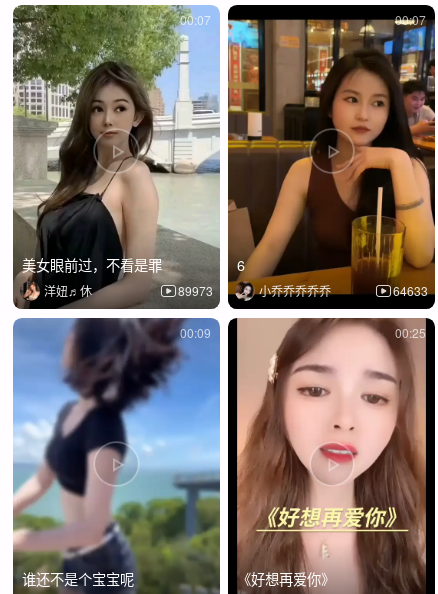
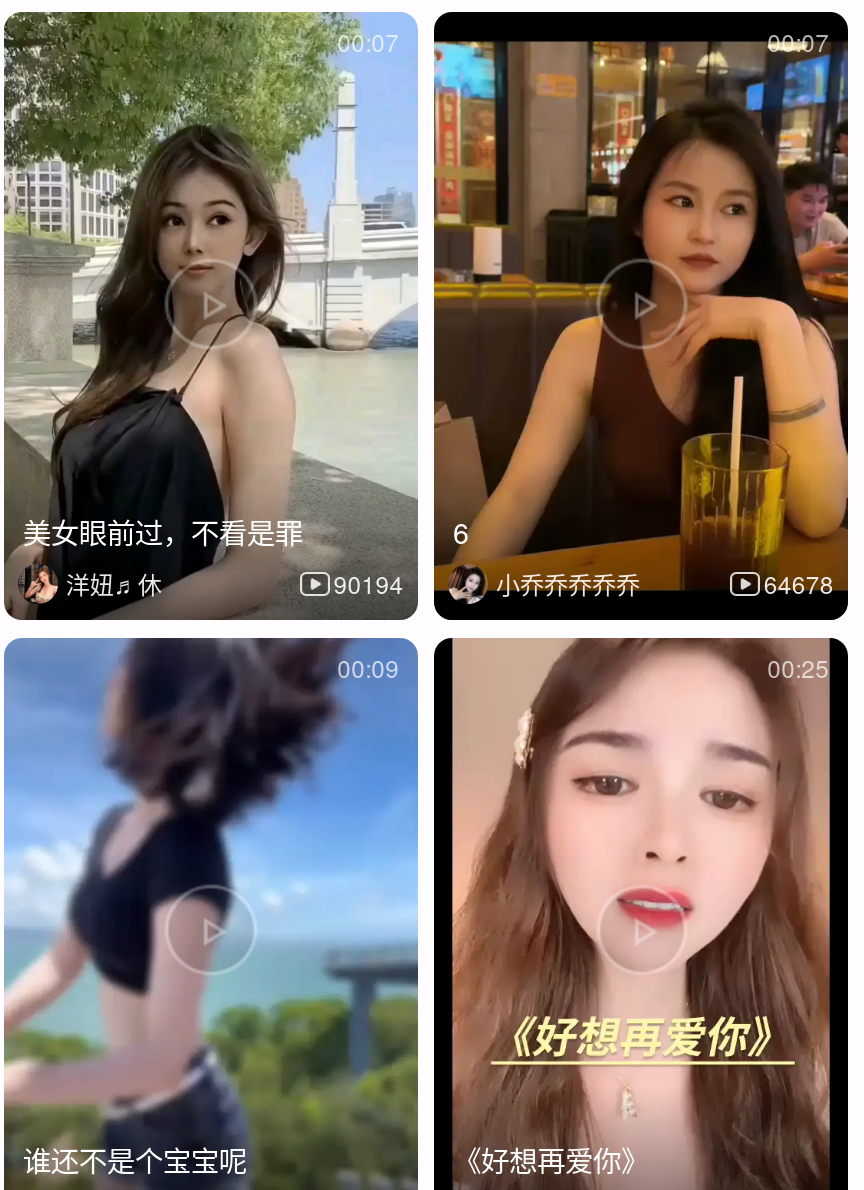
[178,282,213,299] 89973 -> [334,567,404,601] 90194
[393,282,428,299] 64633 -> [764,567,834,601] 64678

